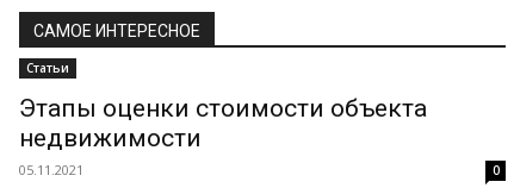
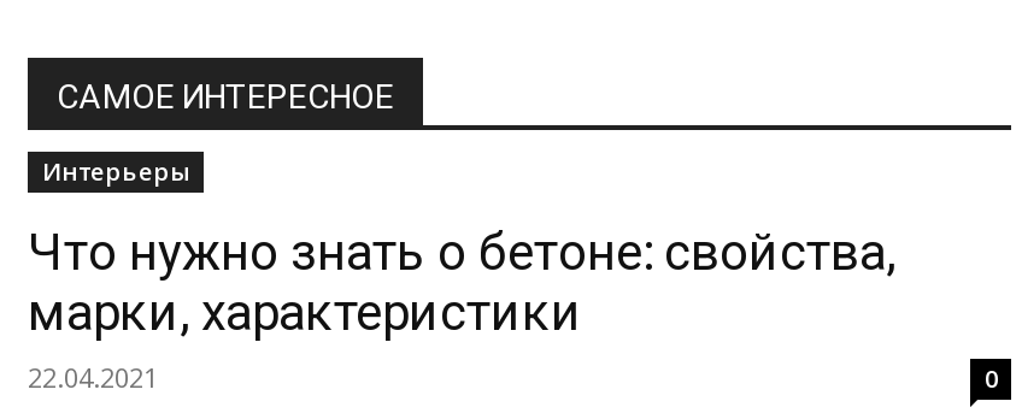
[26,59,69,76] Статьи -> [42,154,189,188] Интерьеры
[19,94,427,178] Этапы оценки стоимости объекта | недвижимости | 05.11.2021 -> [28,224,895,395] Что нужно знать о бетоне: свойства, | марки, характеристики | 22.04.2021

